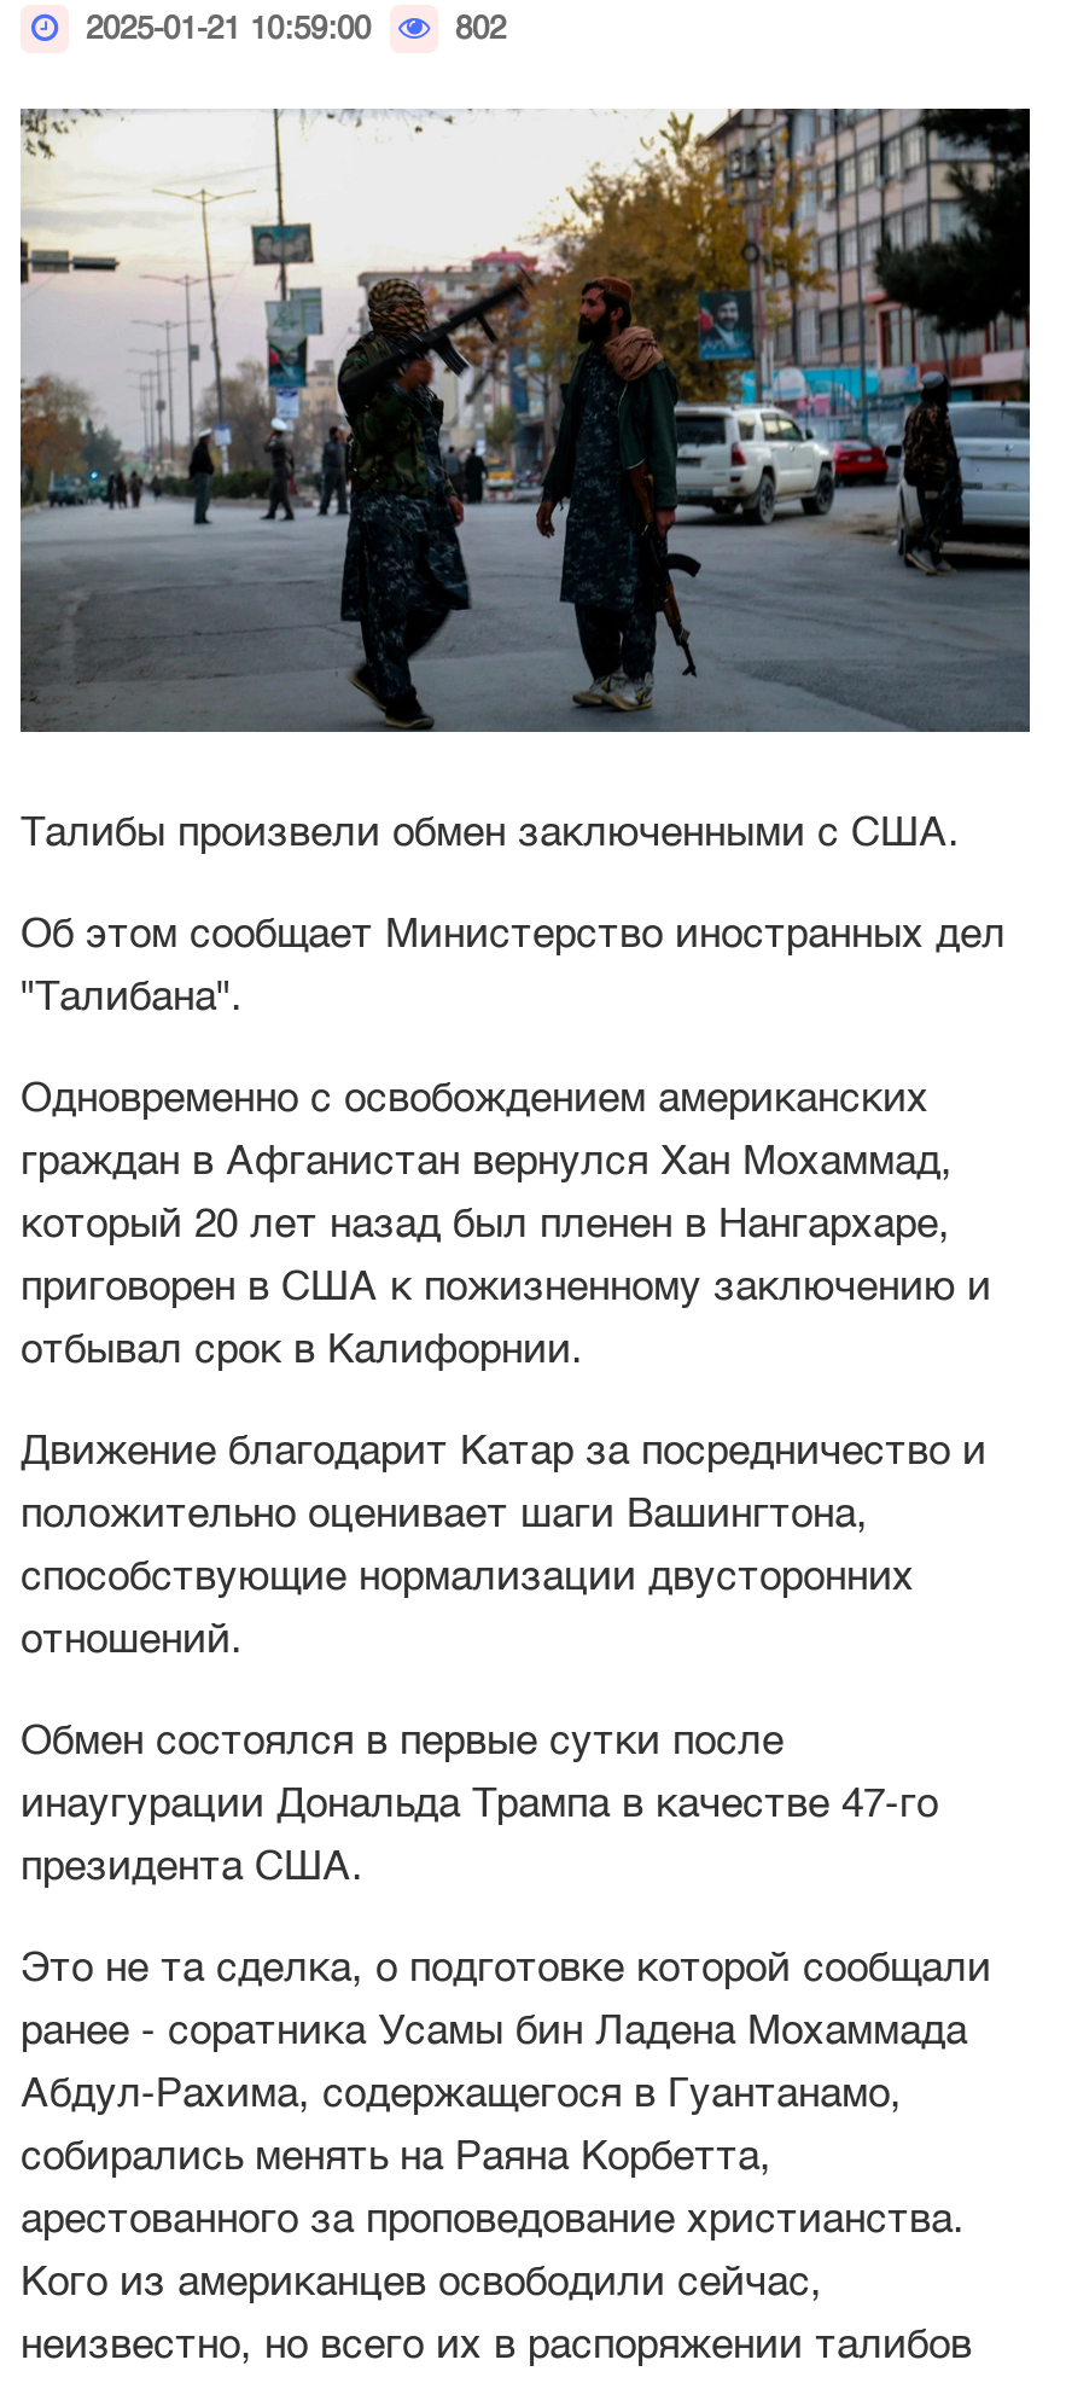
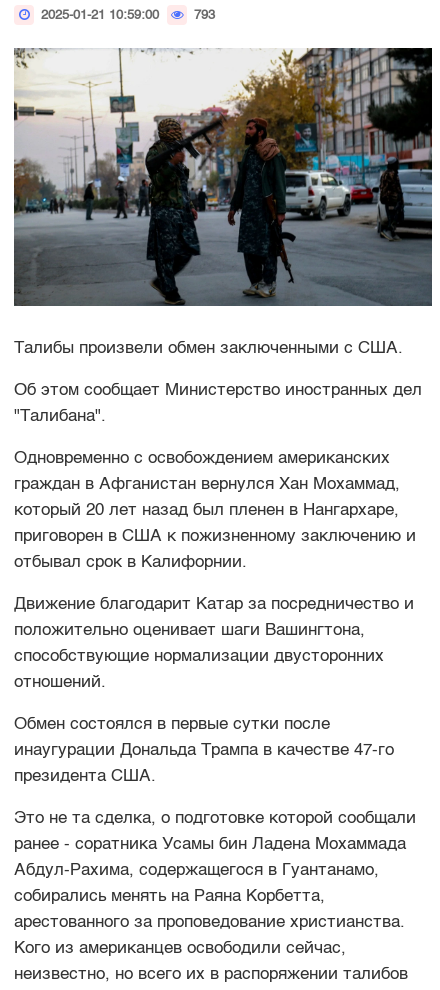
[445,14,506,46] 802 -> [190,9,215,22] 793

